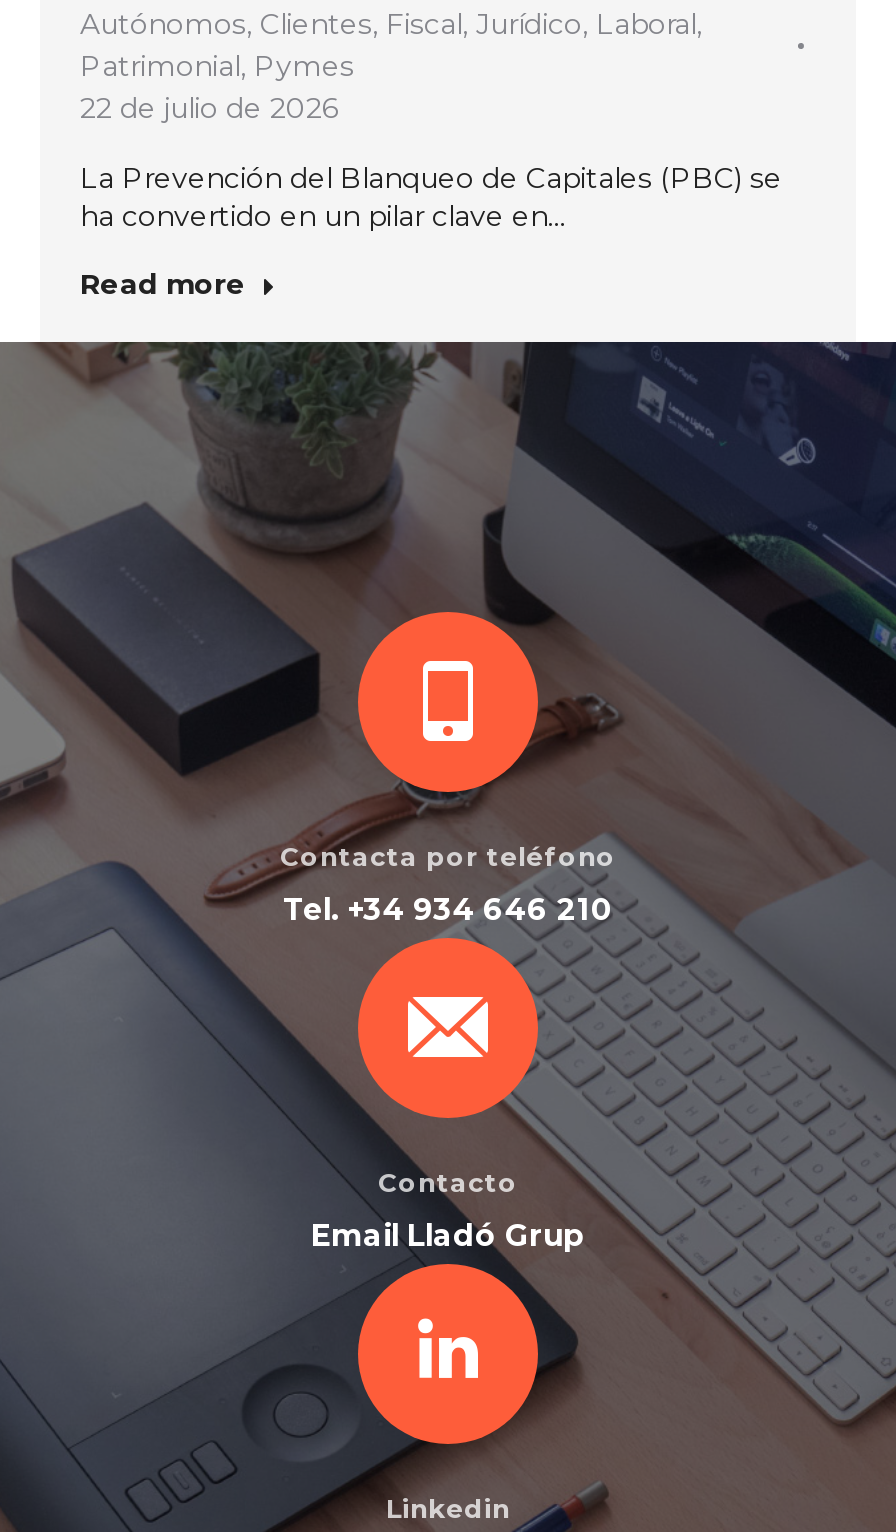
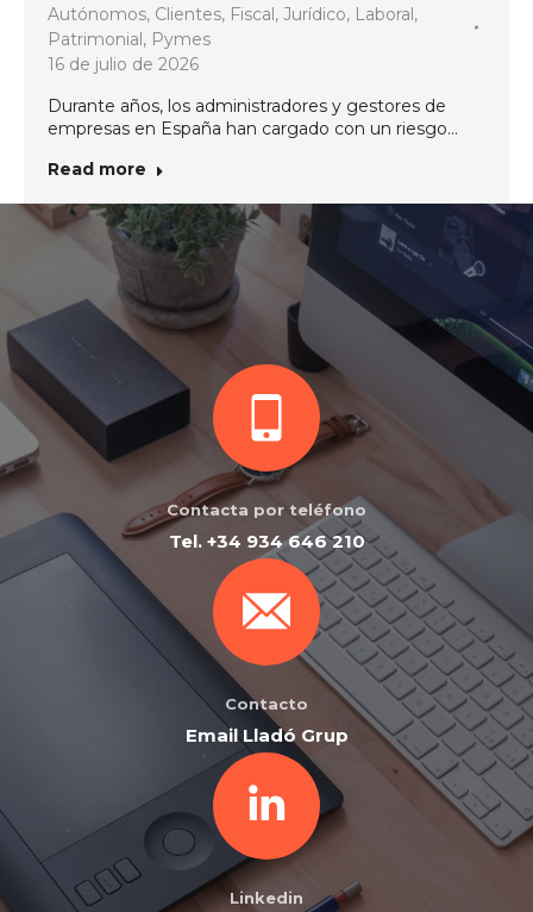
[80,89,338,125] 22 de julio de 2026 -> [48,53,199,75] 16 de julio de 2026
[80,159,782,233] La Prevención del Blanqueo de Capitales (PBC) se | ha convertido en un pilar clave en… -> [48,95,458,139] Durante años, los administradores y gestores de | empresas en España han cargado con un riesgo…

